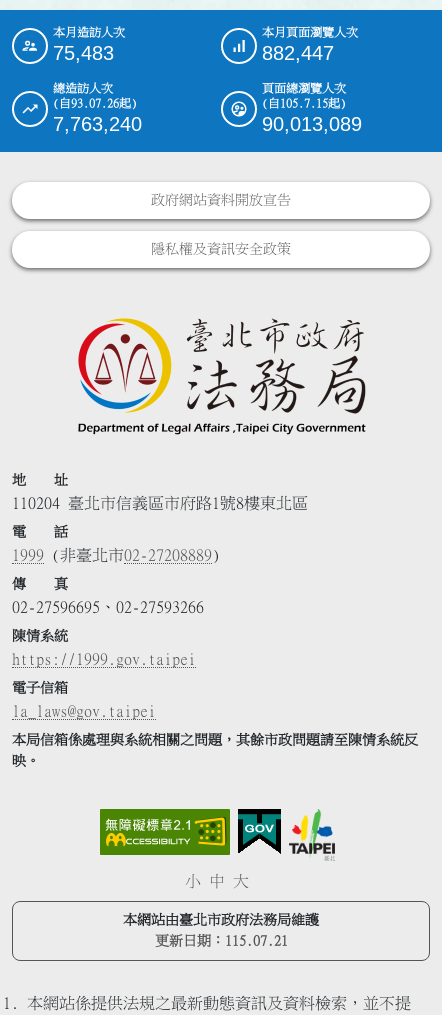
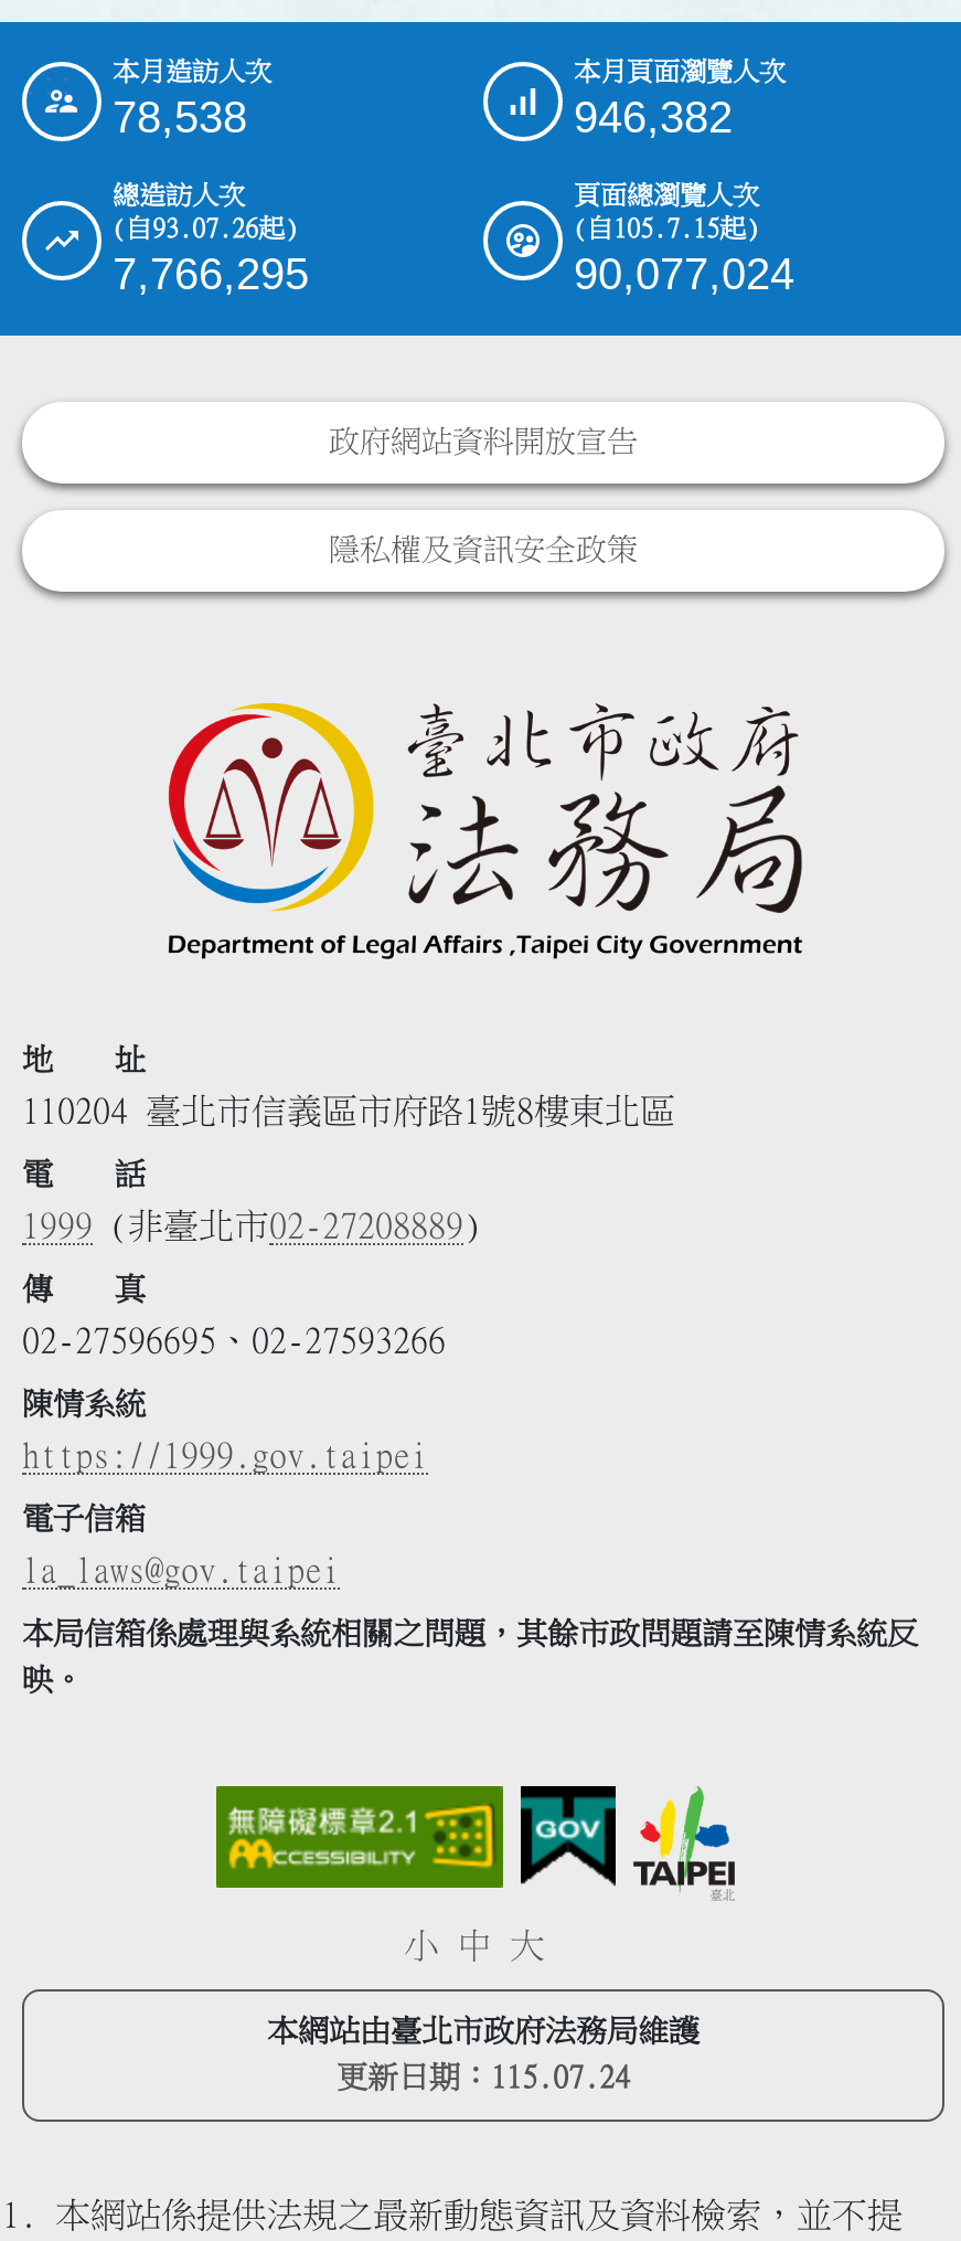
[53,42,114,64] 75,483 -> [113,93,247,141] 78,538
[262,42,334,64] 882,447 -> [574,93,733,141] 946,382
[53,113,142,135] 7,763,240 -> [113,249,309,298] 7,766,295
[262,113,362,135] 90,013,089 -> [574,249,794,298] 90,077,024
[154,934,287,948] 更新日期：115.07.21 -> [337,2062,630,2093] 更新日期：115.07.24

